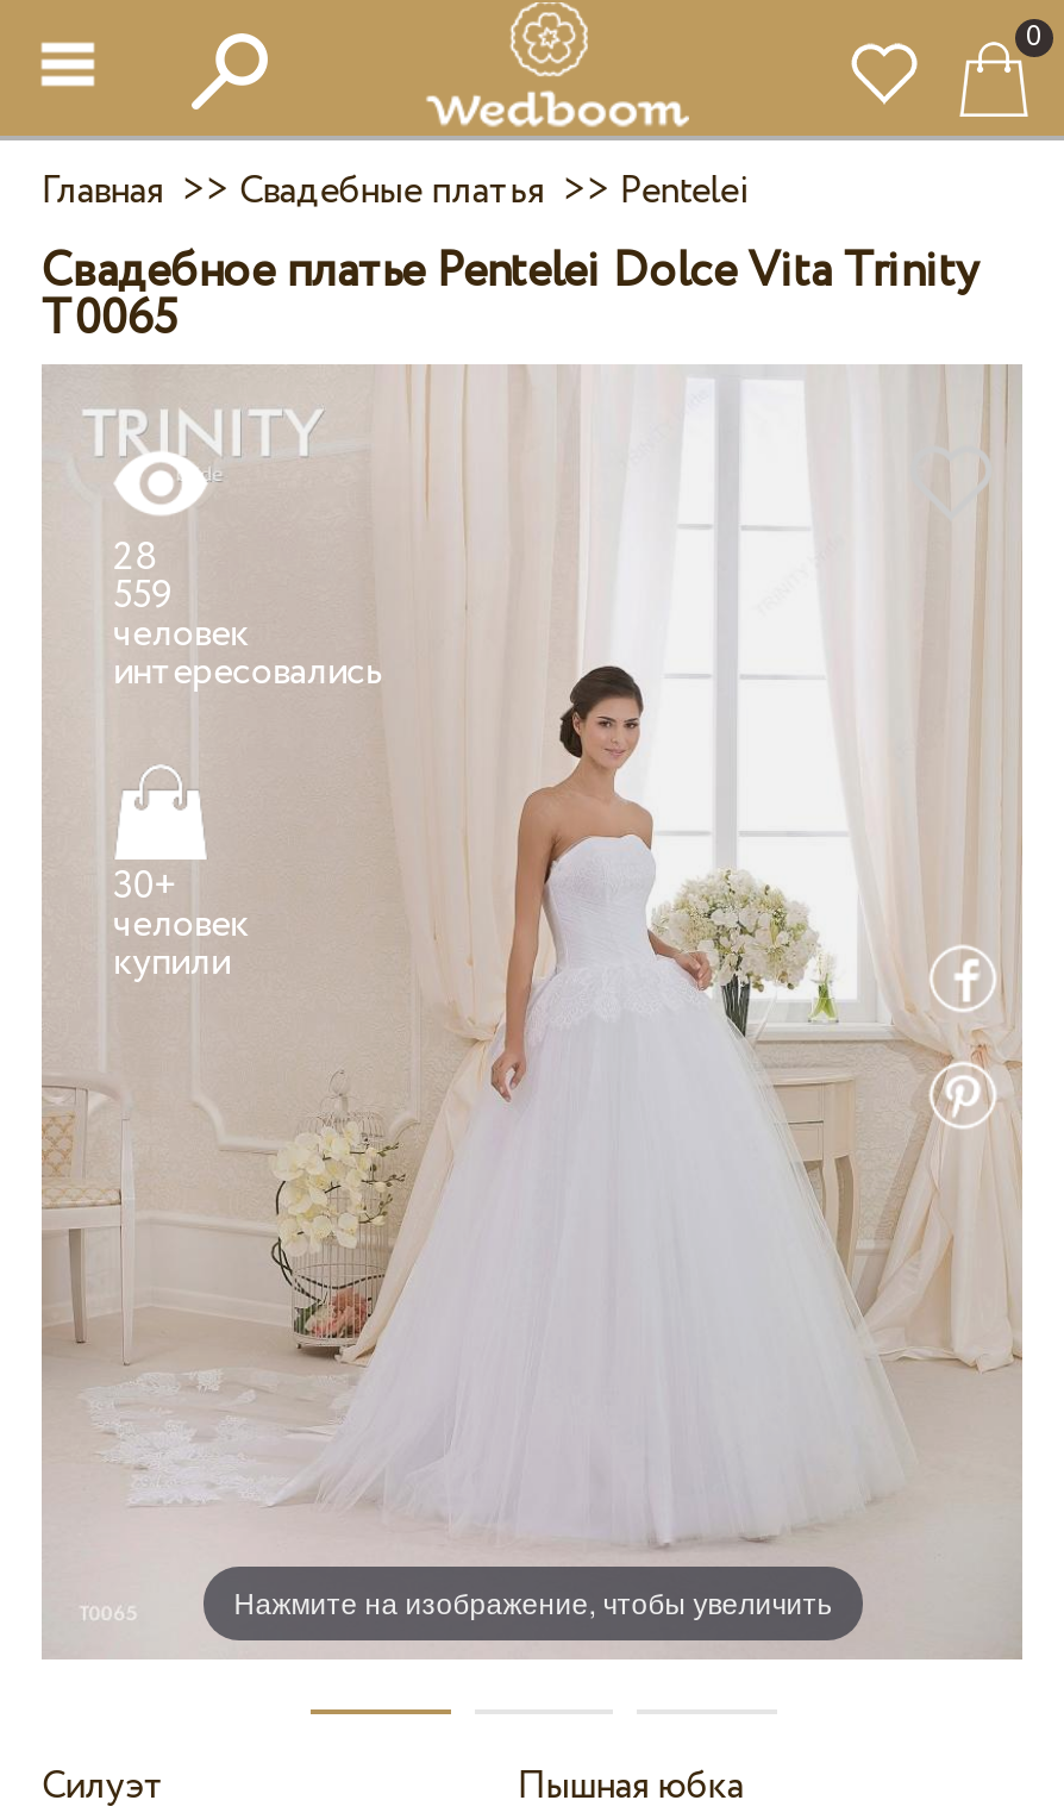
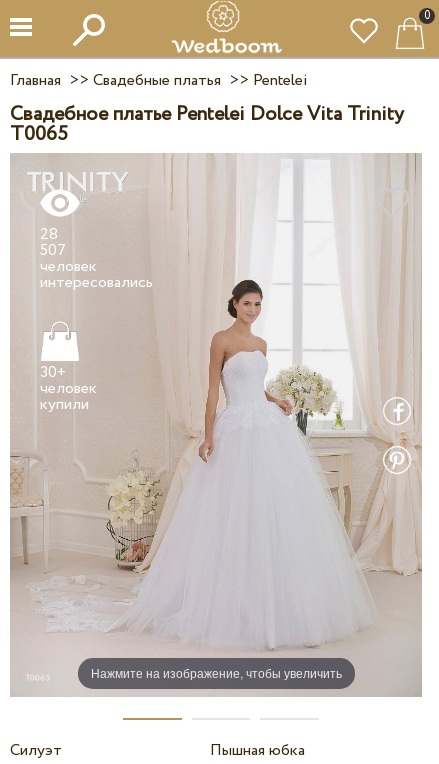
[114,570,173,624] 559 -> [40,239,66,262] 507

